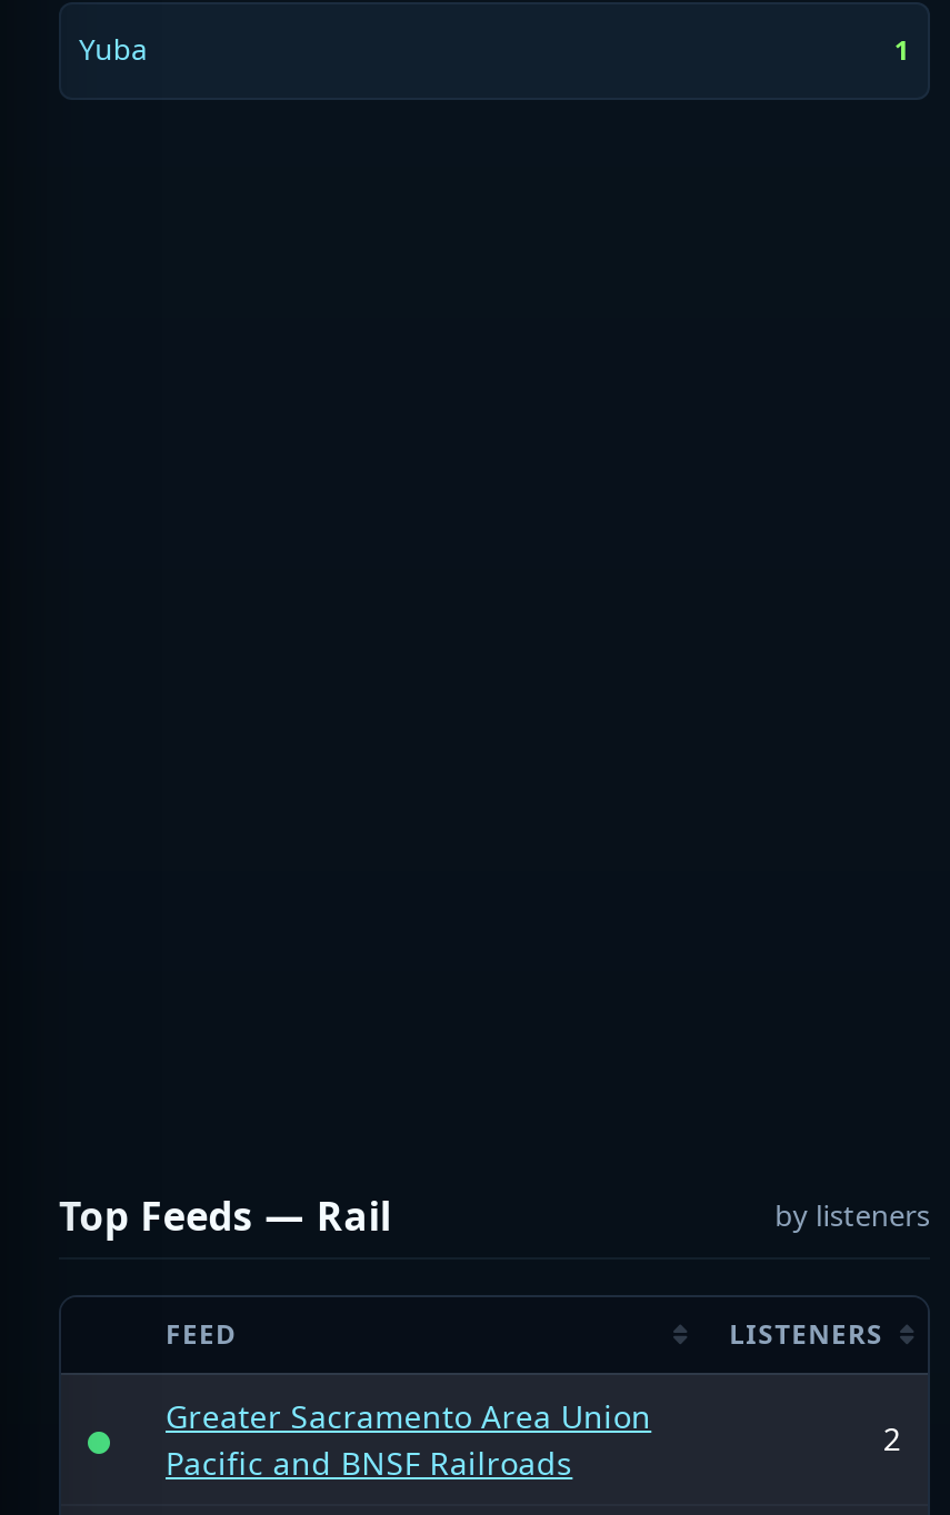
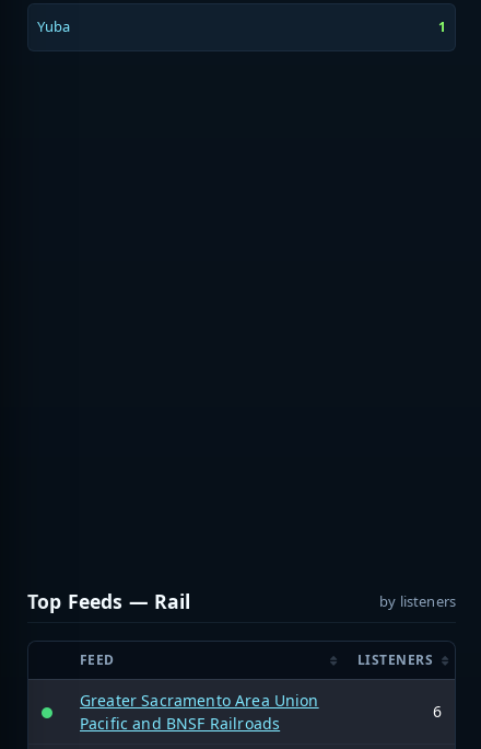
[883,1417,901,1459] 2 -> [433,701,442,722] 6

